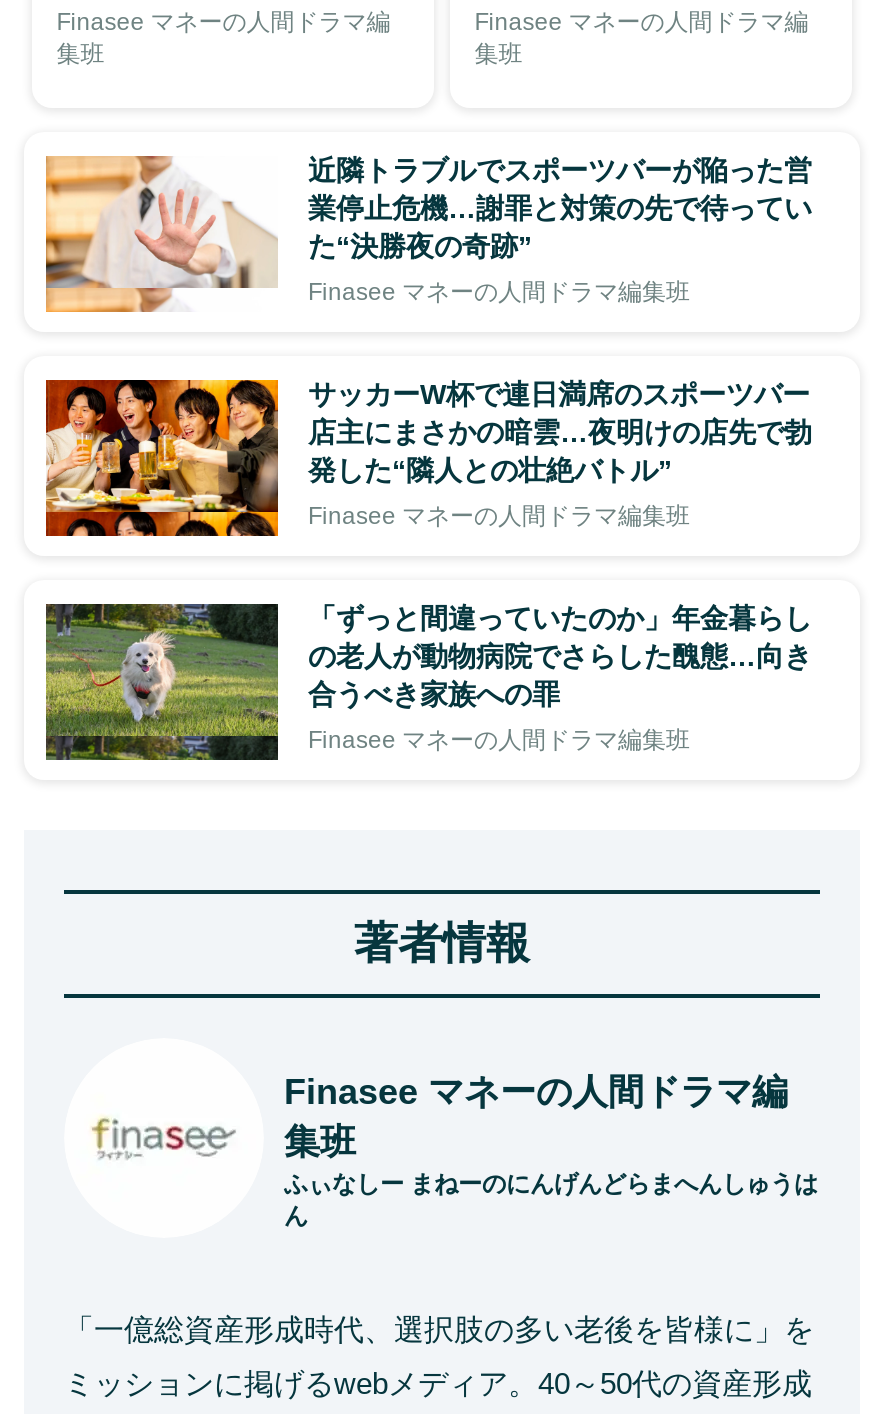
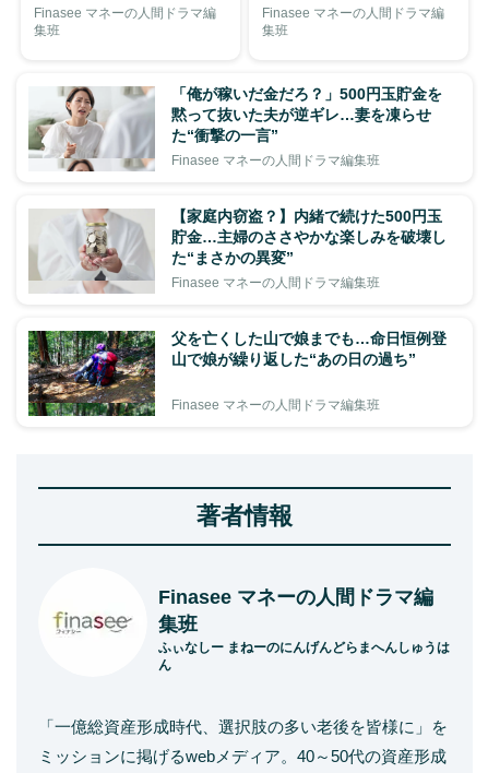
[44,154,812,314] [image] | 近隣トラブルでスポーツバーが陥った営 | 業停止危機…謝罪と対策の先で待ってい | た“決勝夜の奇跡” -> [28,85,442,173] [image] | 「俺が稼いだ金だろ？」500円玉貯金を | 黙って抜いた夫が逆ギレ…妻を凍らせ | た“衝撃の一言”
[44,378,812,538] [image] | サッカーW杯で連日満席のスポーツバー | 店主にまさかの暗雲…夜明けの店先で勃 | 発した“隣人との壮絶バトル” -> [28,208,447,294] [image] | 【家庭内窃盗？】内緒で続けた500円玉 | 貯金…主婦のささやかな楽しみを破壊し | た“まさかの異変”
[44,602,812,760] [image] | 「ずっと間違っていたのか」年金暮らし | の老人が動物病院でさらした醜態…向き | 合うべき家族への罪 -> [27,330,447,417] [image] | 父を亡くした山で娘までも…命日恒例登 | 山で娘が繰り返した“あの日の過ち”

